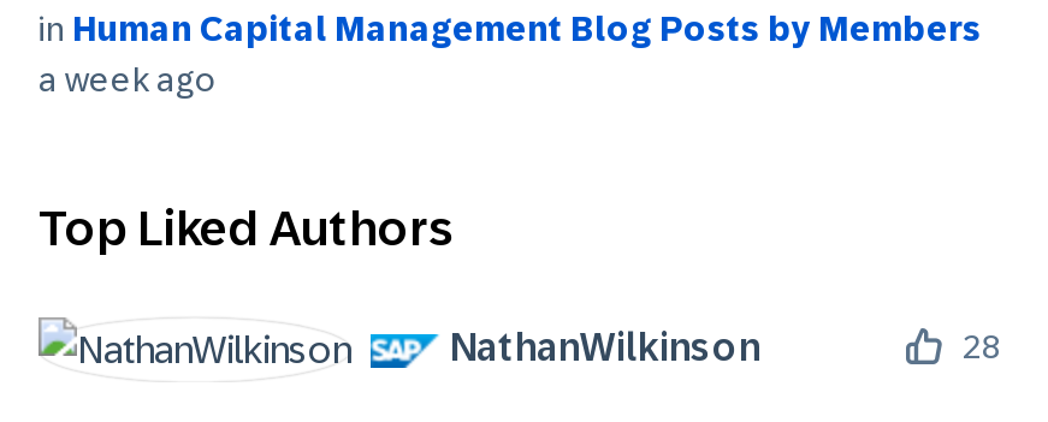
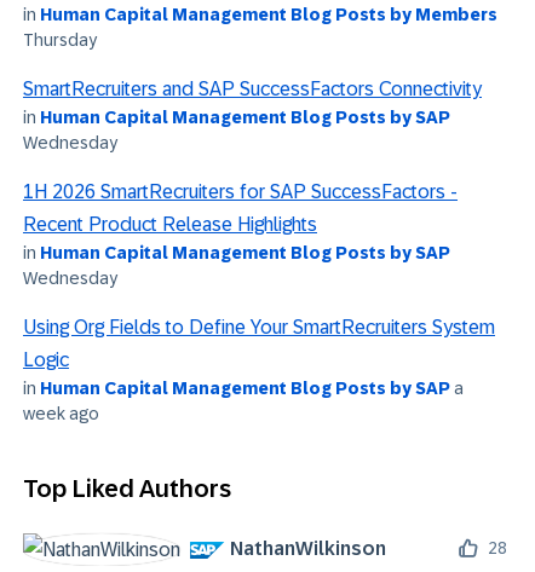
[39,60,217,99] a week ago -> [23,30,495,423] Thursday | SmartRecruiters and SAP SuccessFactors Connectivity | in Human Capital Management Blog Posts by SAP | Wednesday | 1H 2026 SmartRecruiters for SAP SuccessFactors - | Recent Product Release Highlights | in Human Capital Management Blog Posts by SAP | Wednesday | Using Org Fields to Define Your SmartRecruiters System | Logic | in Human Capital Management Blog Posts by SAP a | week ago

